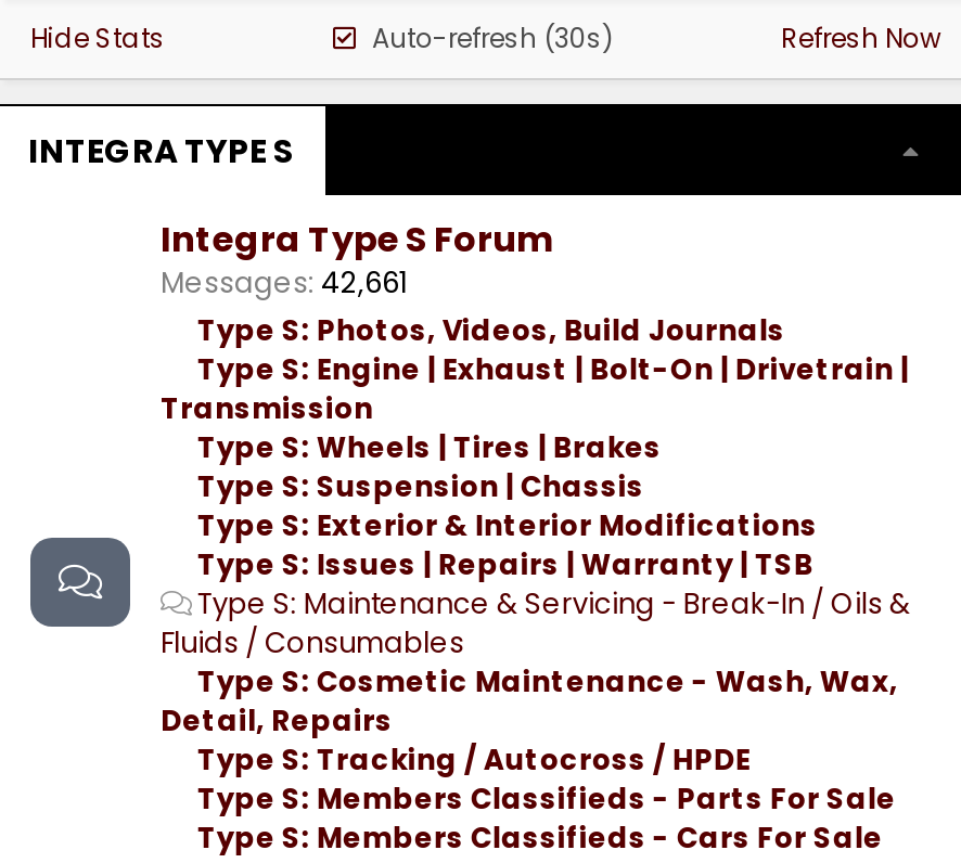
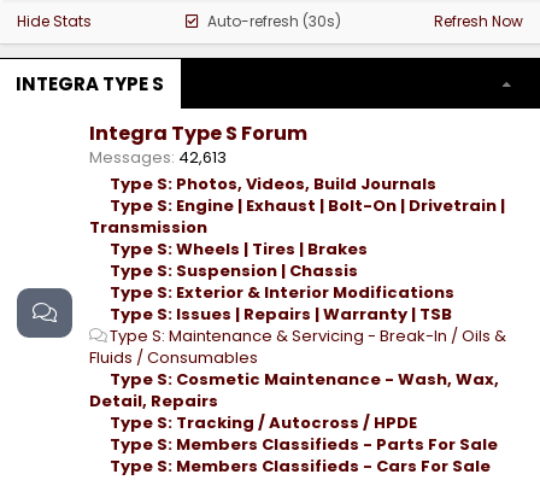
[161,262,408,304] Messages 42,661 -> [89,146,227,169] Messages 42,613
[28,518,132,629] [image] -> [16,287,74,349] [image]

